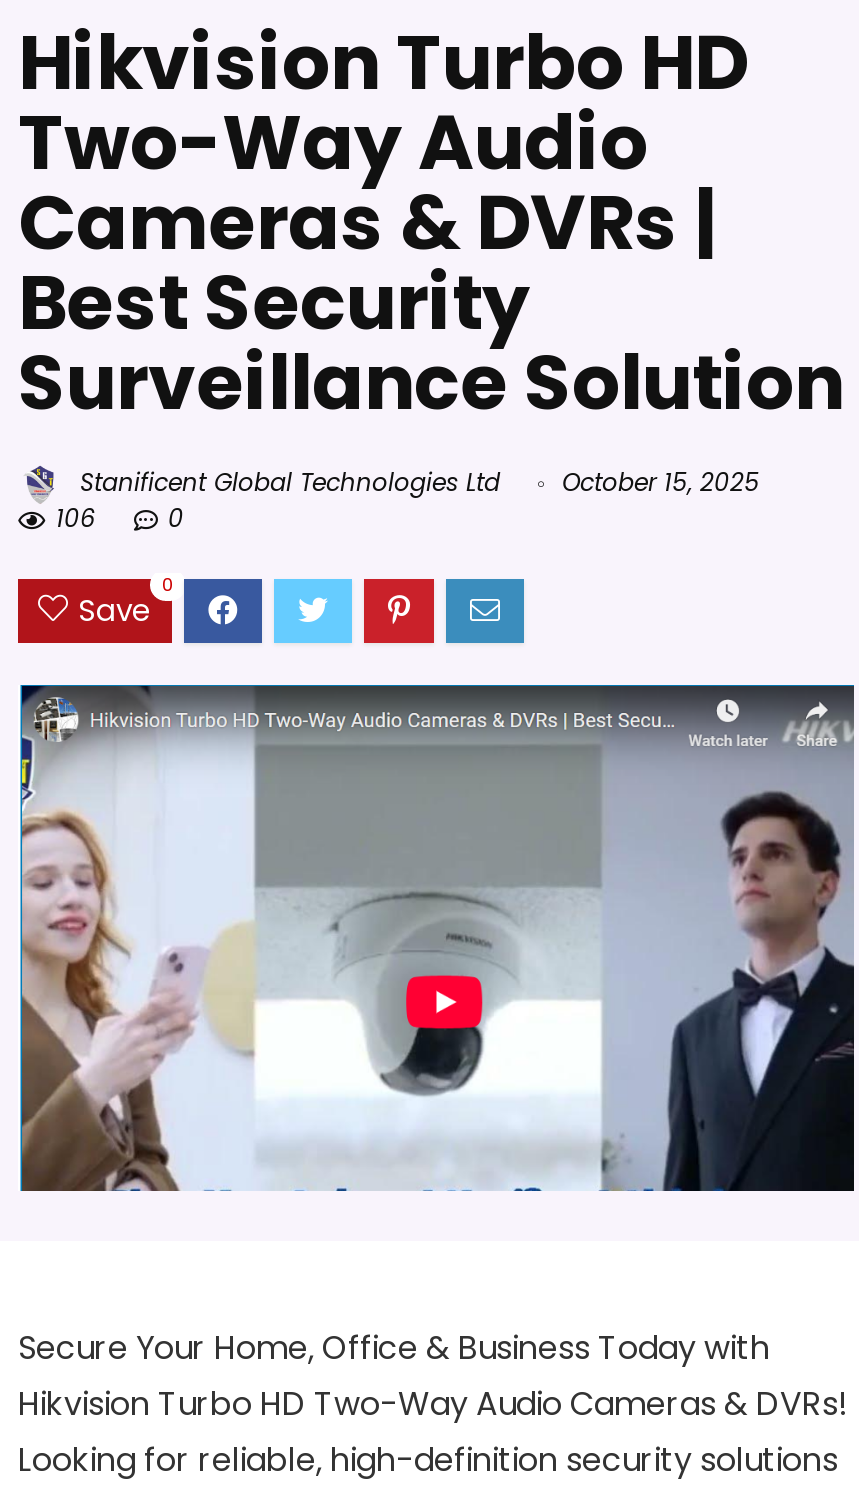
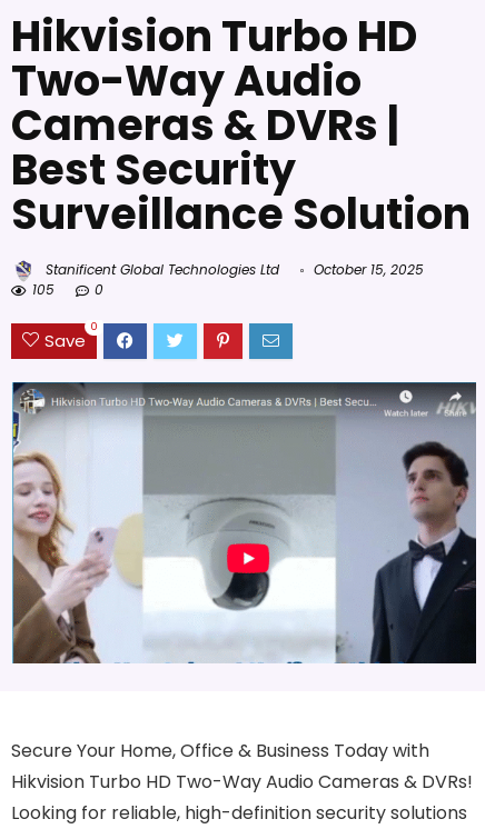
[56,501,96,535] 106 -> [32,280,55,299] 105

